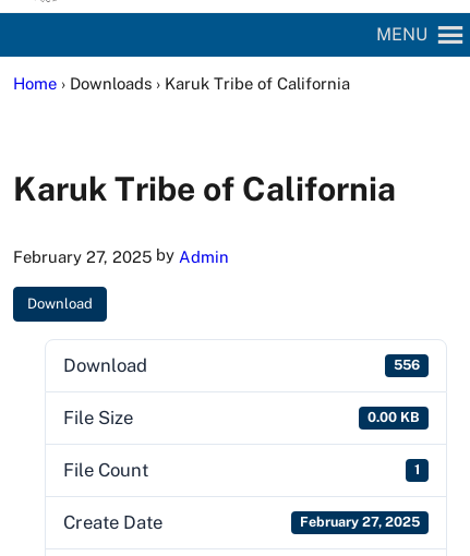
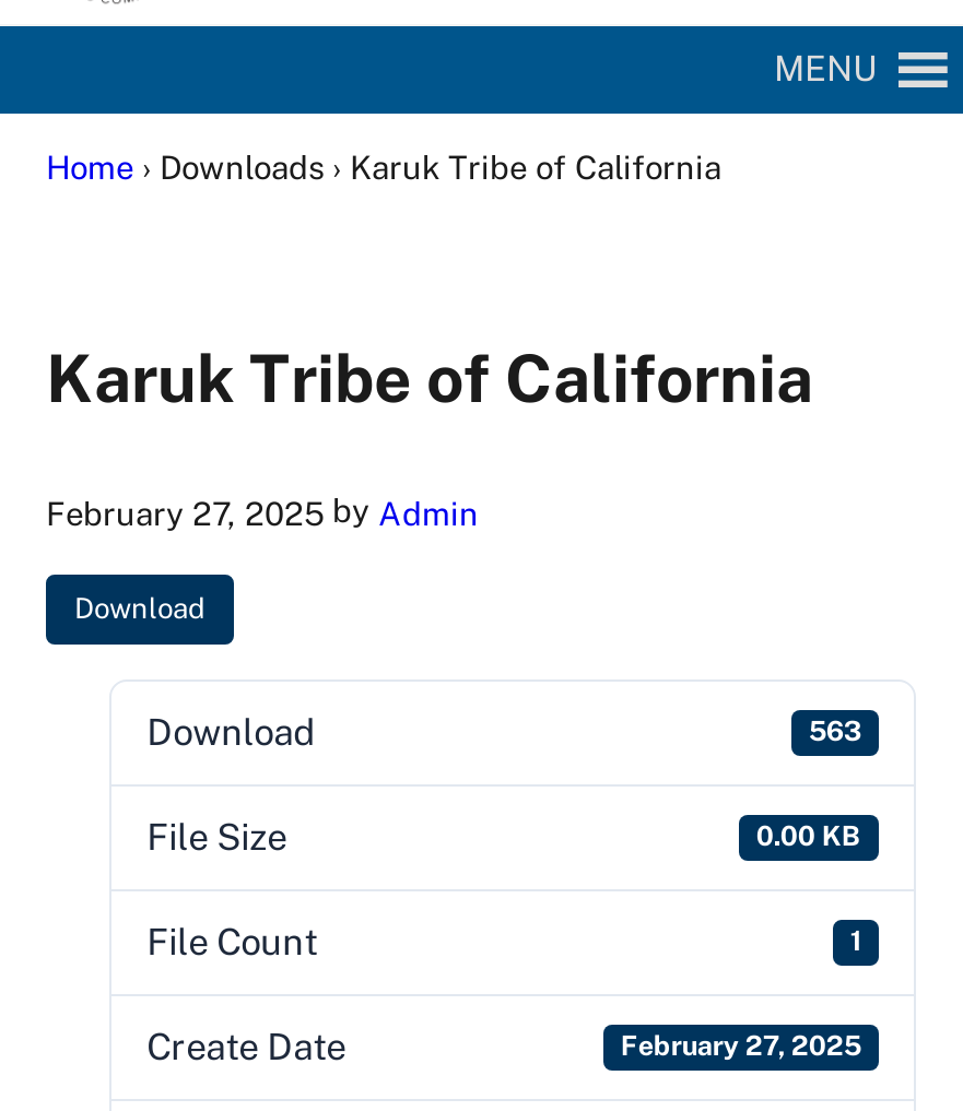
[394,357,420,373] 556 -> [809,715,861,748] 563

